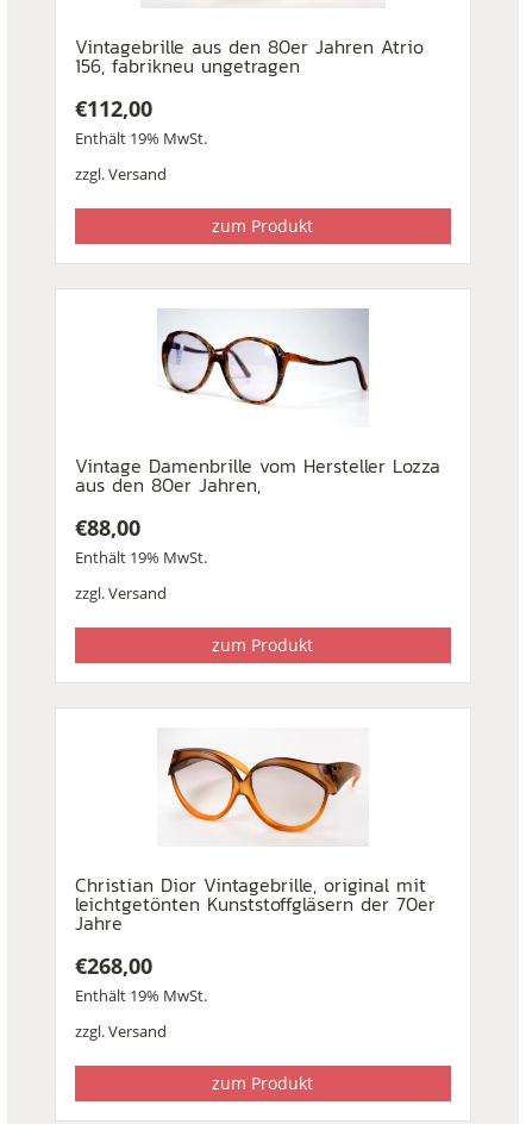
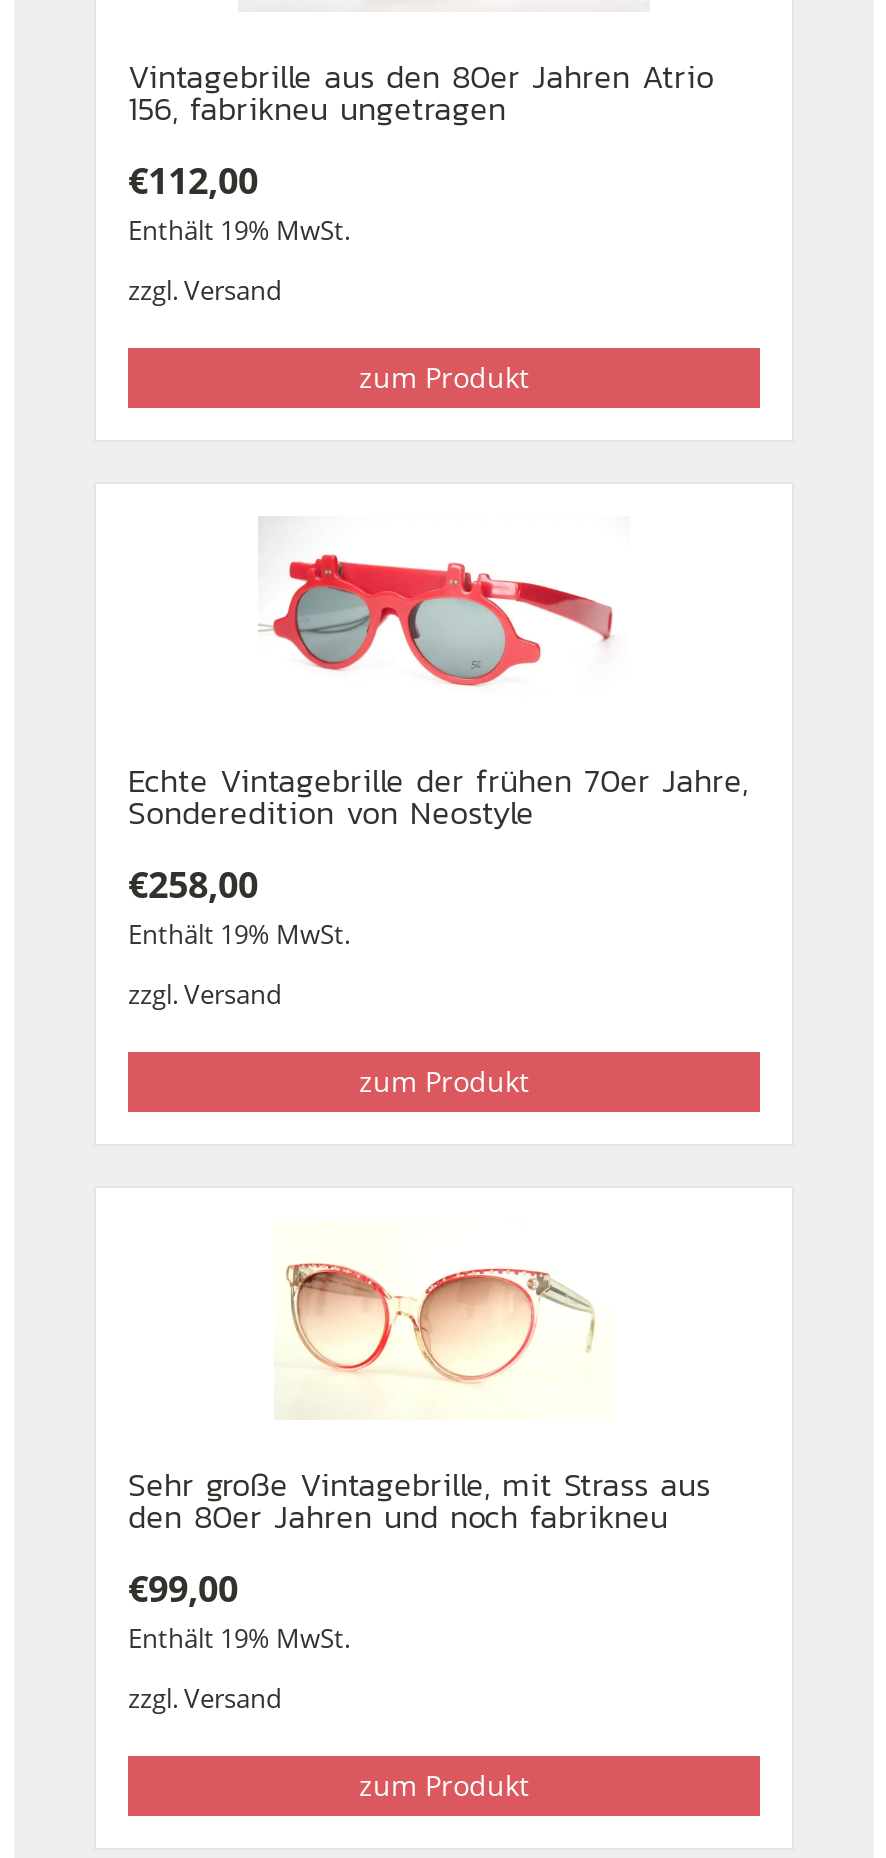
[75,308,440,499] [image] | Vintage Damenbrille vom Hersteller Lozza | aus den 80er Jahren, -> [128,518,748,837] [image] | Echte Vintagebrille der frühen 70er Jahre, | Sonderedition von Neostyle
[75,513,140,541] €88,00 -> [128,861,258,909] €258,00
[75,747,436,937] [image] | Christian Dior Vintagebrille, original mit | leichtgetönten Kunststoffgläsern der 70er | Jahre -> [128,1256,710,1541] [image] | Sehr große Vintagebrille, mit Strass aus | den 80er Jahren und noch fabrikneu
[75,951,152,980] €268,00 -> [128,1565,238,1613] €99,00

